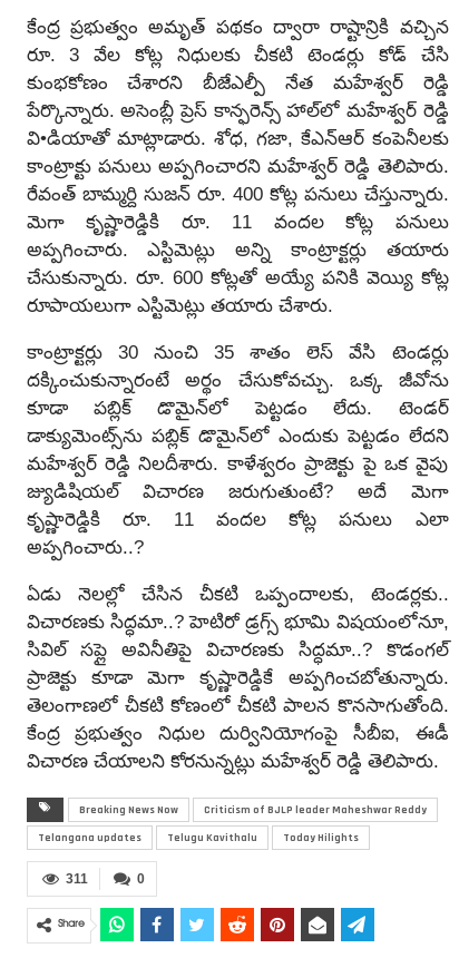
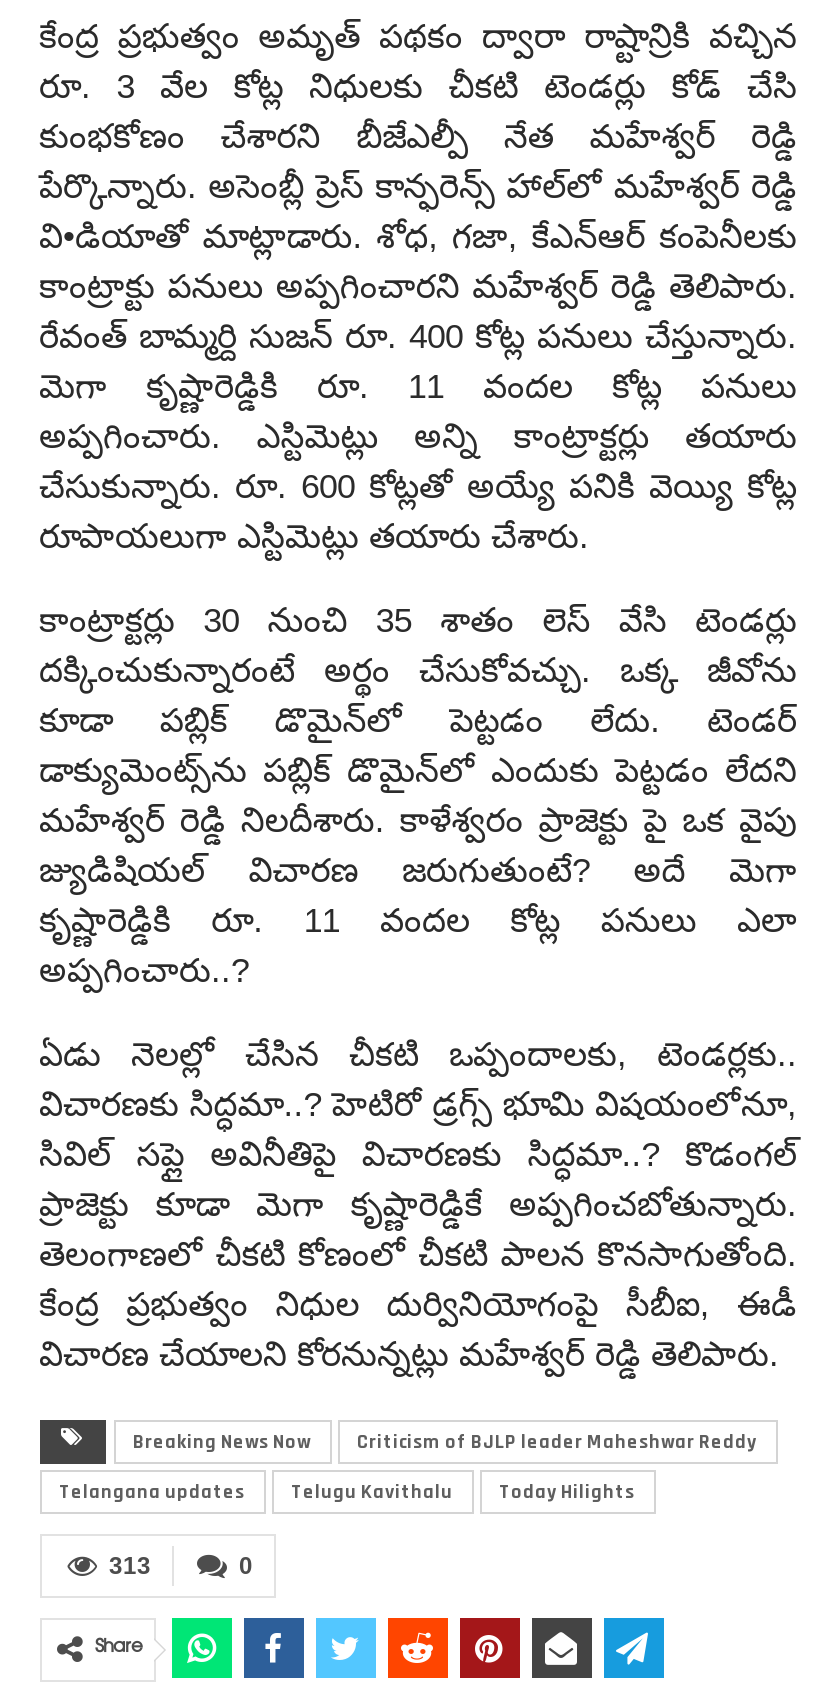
[65,871,87,887] 311 -> [109,1552,151,1580] 313

